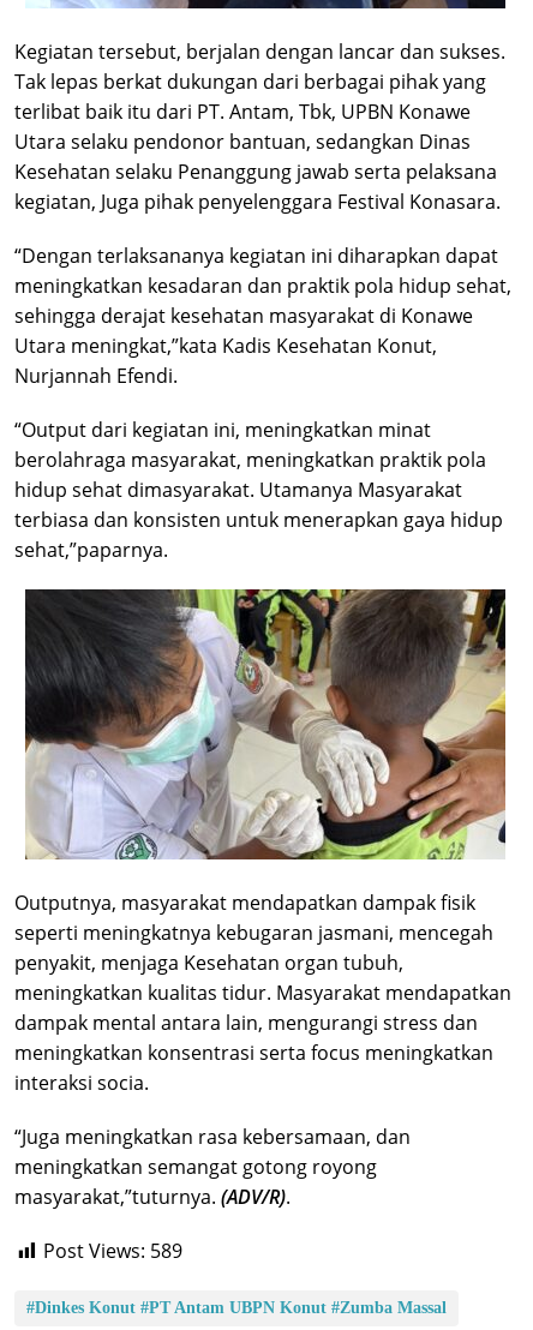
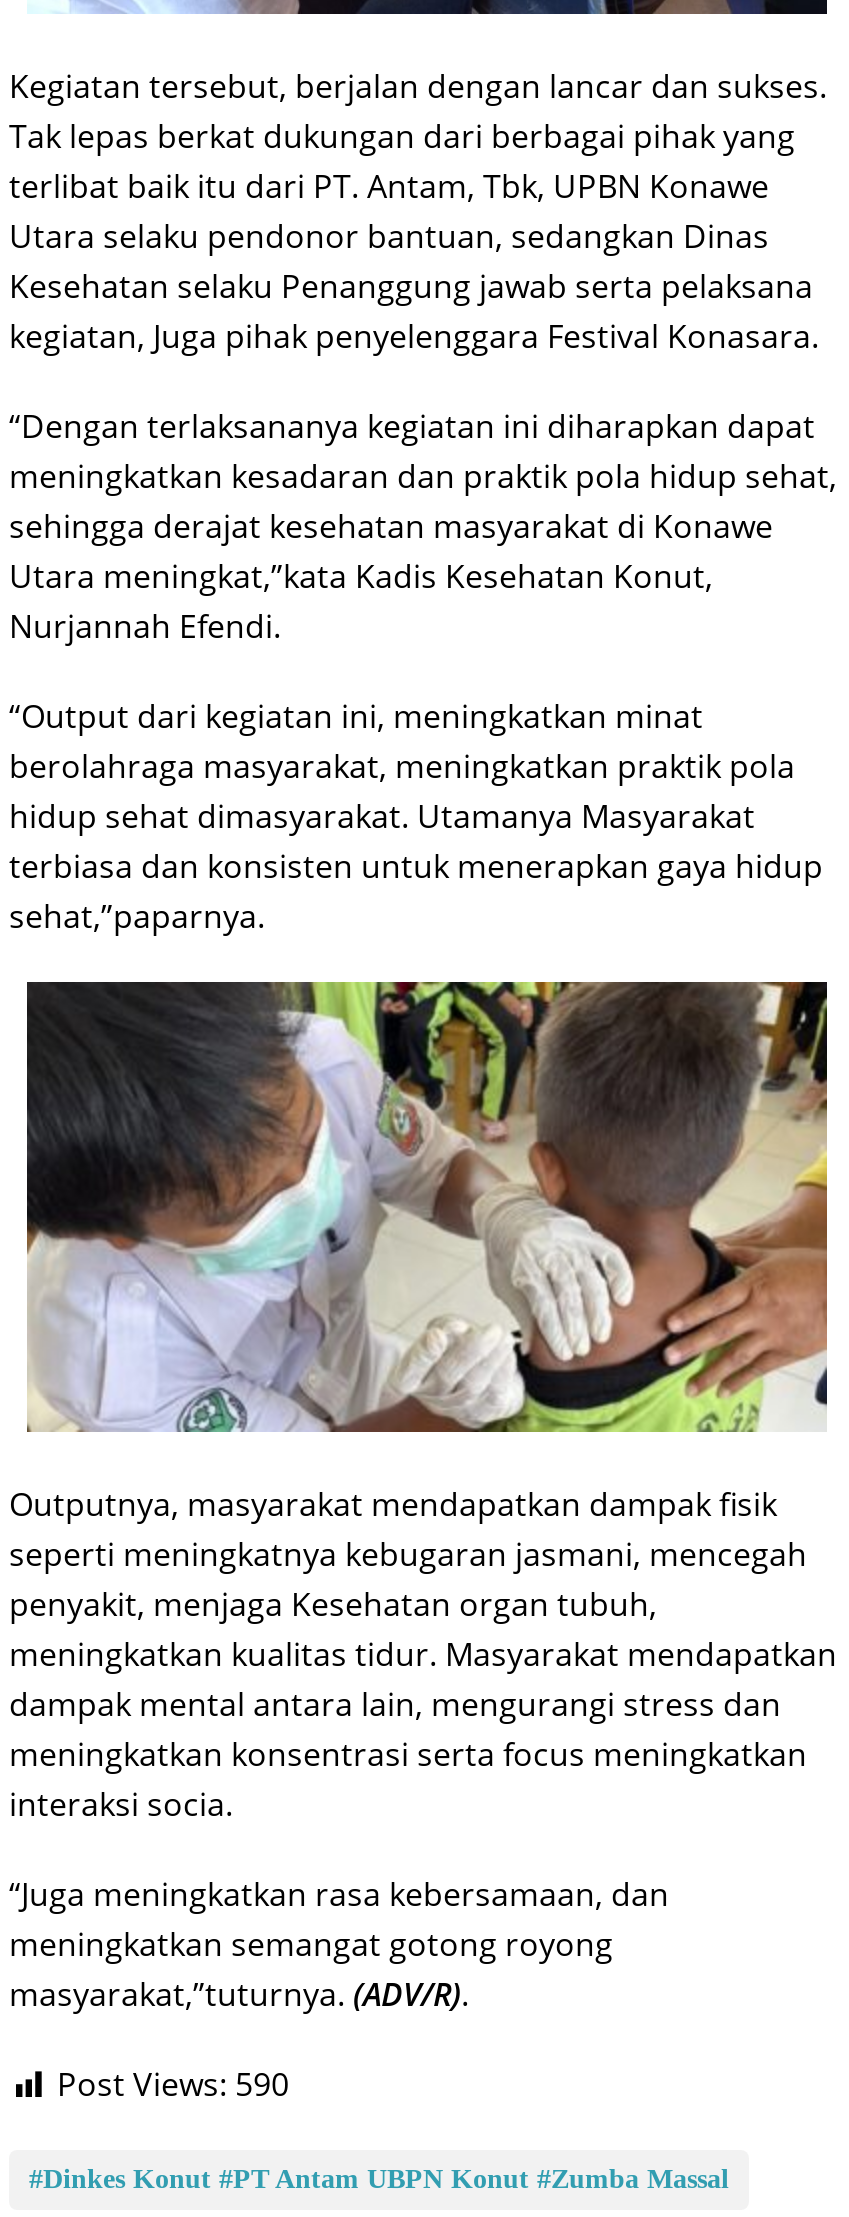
[43,1238,182,1264] Post Views: 589 -> [57,2062,289,2106] Post Views: 590

